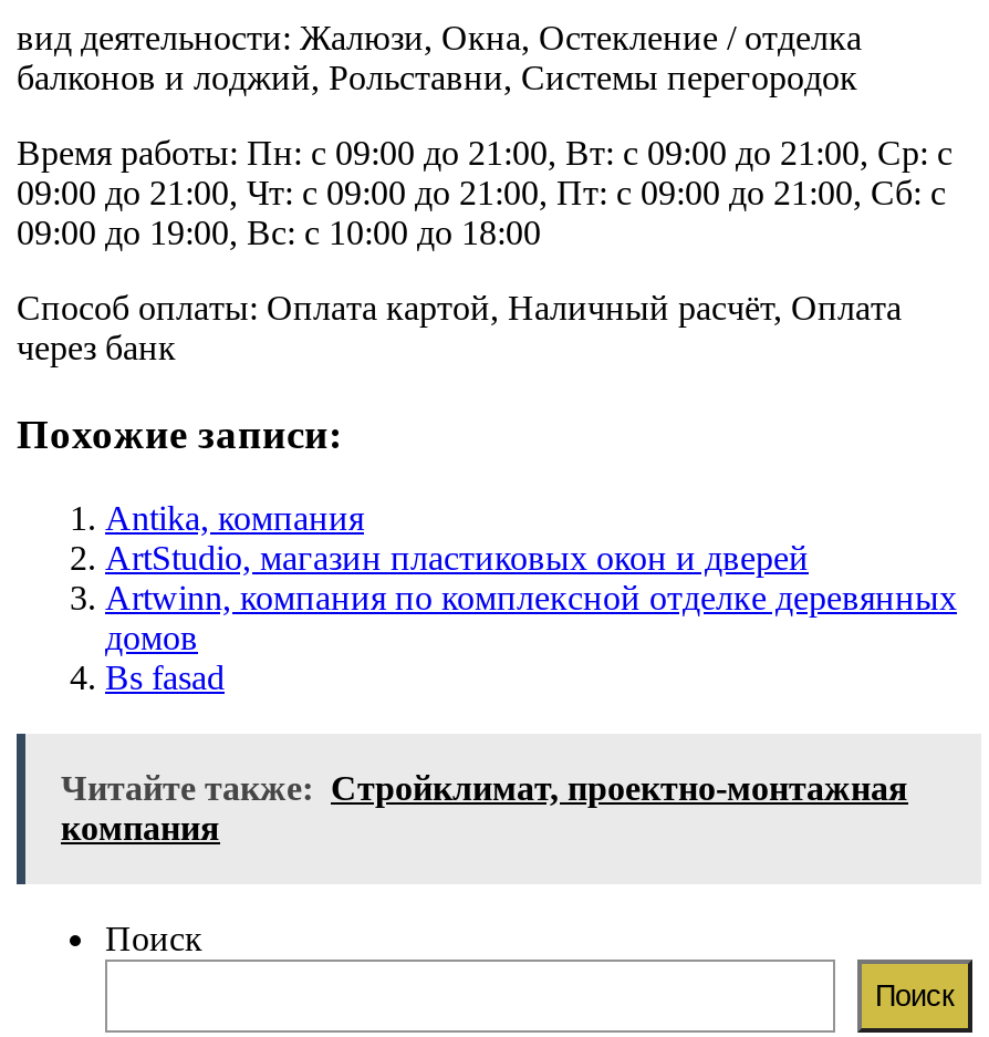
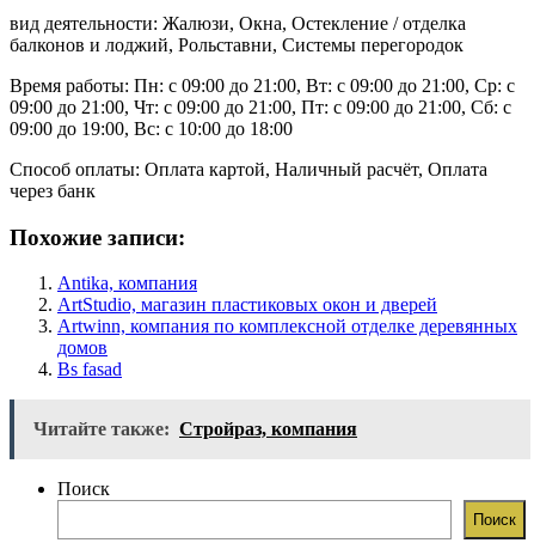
[61,770,908,847] Читайте также: Стройклимат, проектно-монтажная | компания -> [33,419,357,439] Читайте также: Стройраз, компания

